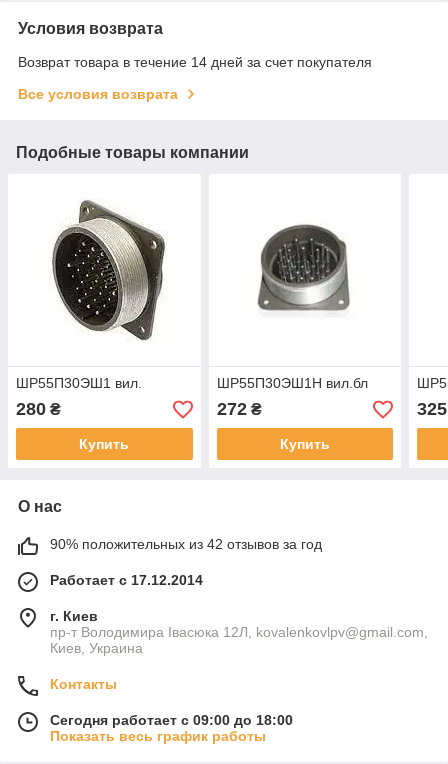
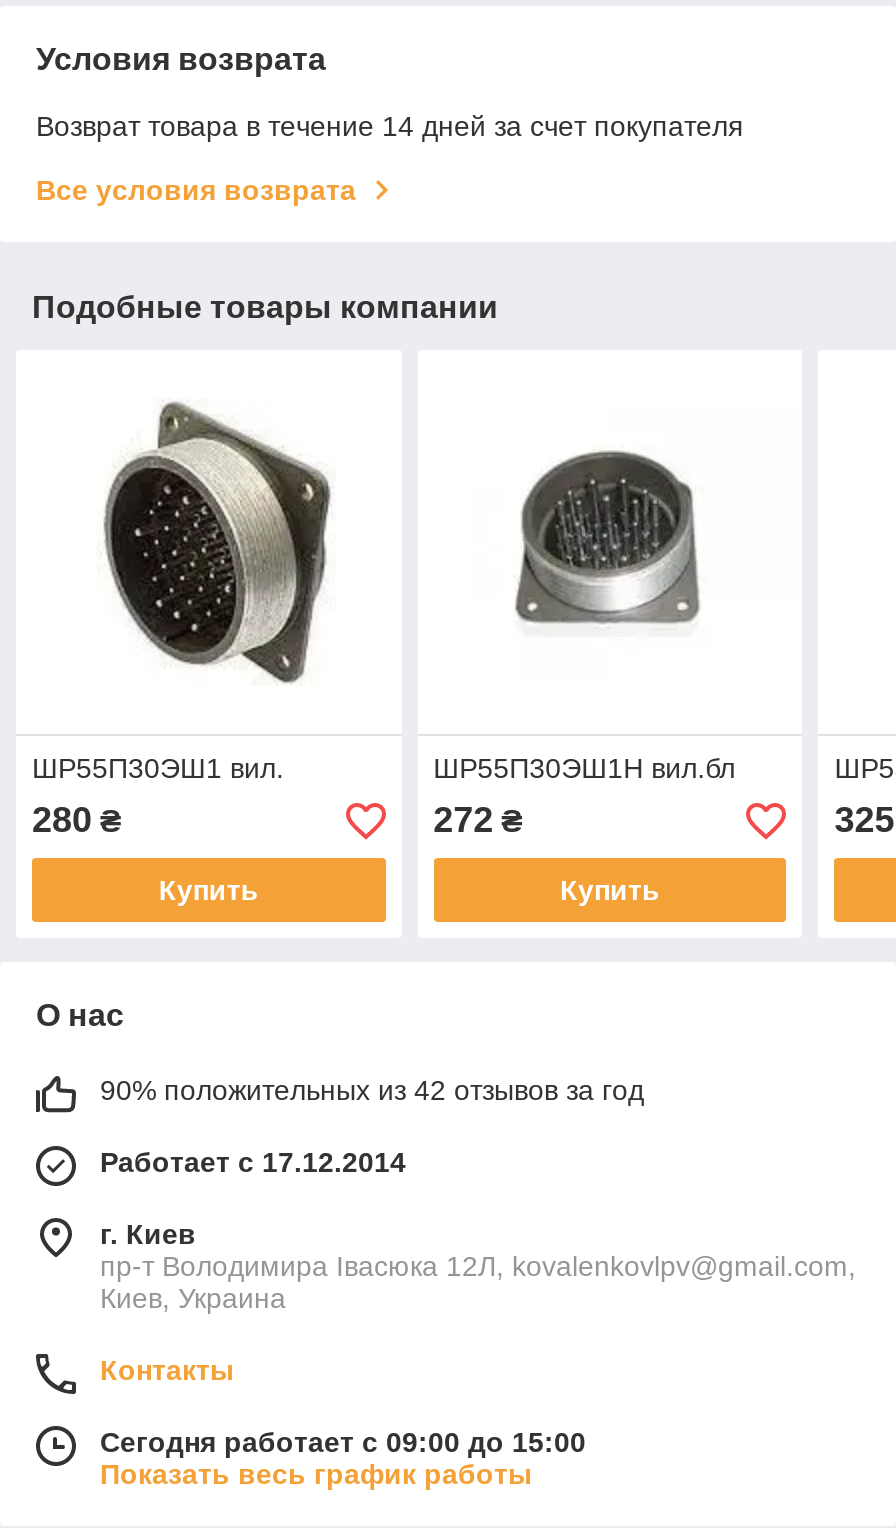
[50,712,293,728] Сегодня работает с 09:00 до 18:00 -> [100,1427,586,1459] Сегодня работает с 09:00 до 15:00

